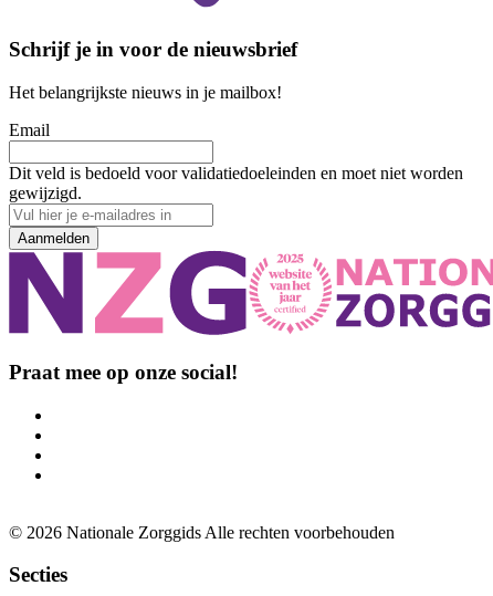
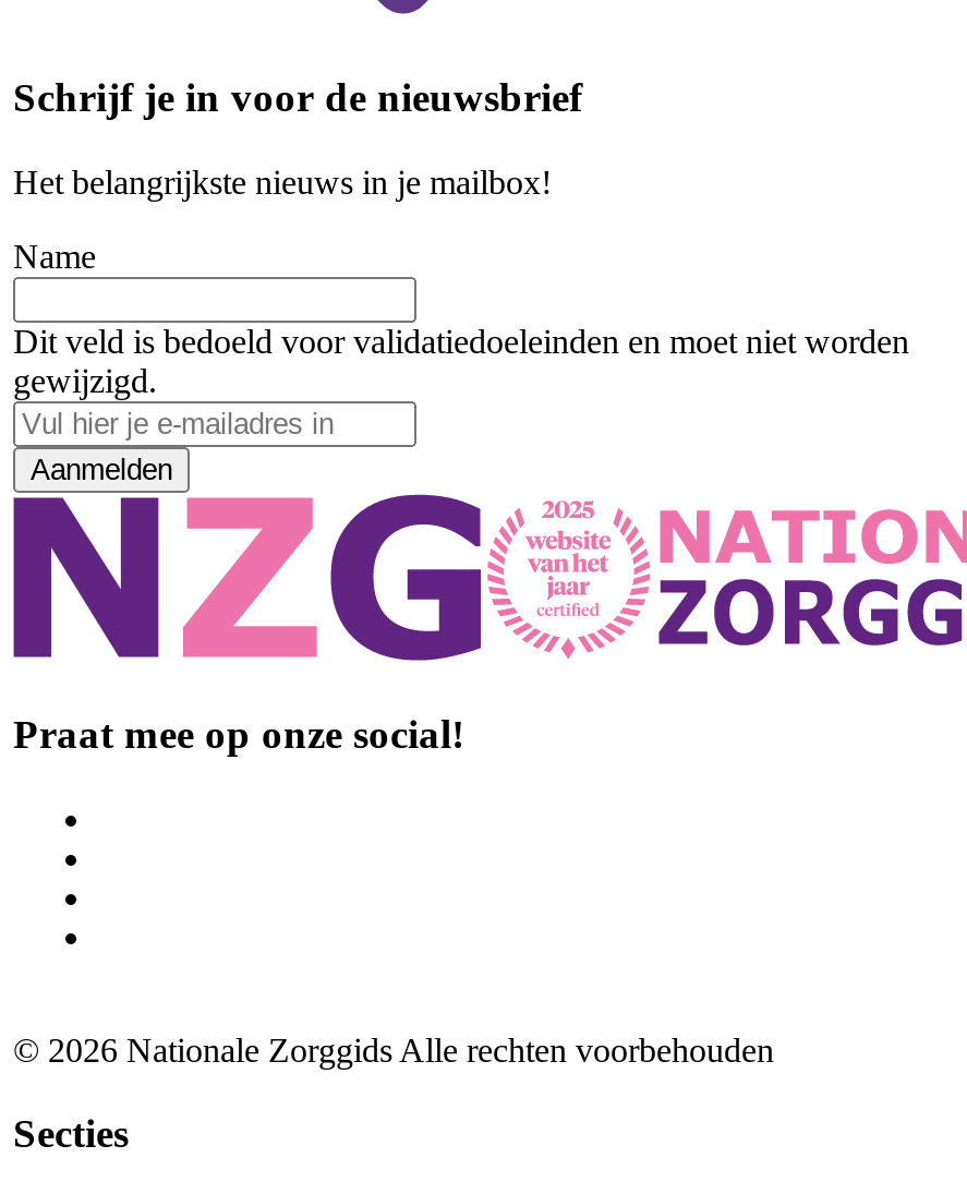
[9,121,50,140] Email -> [13,238,96,275] Name

